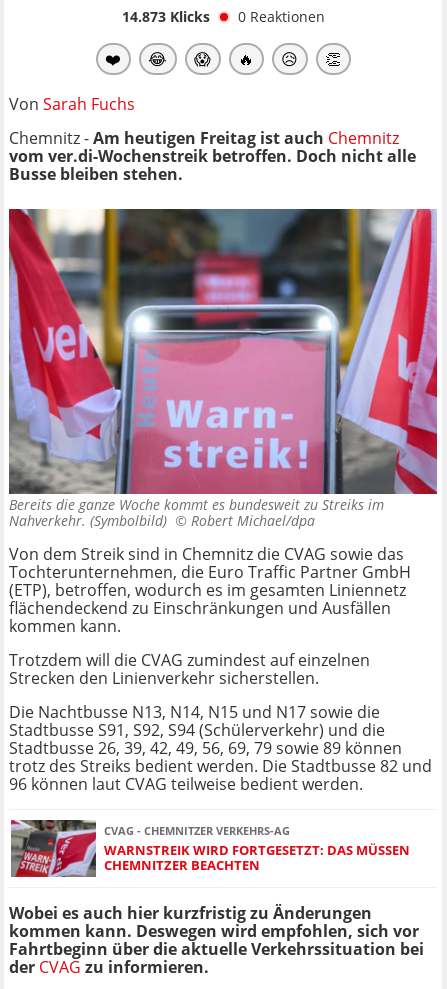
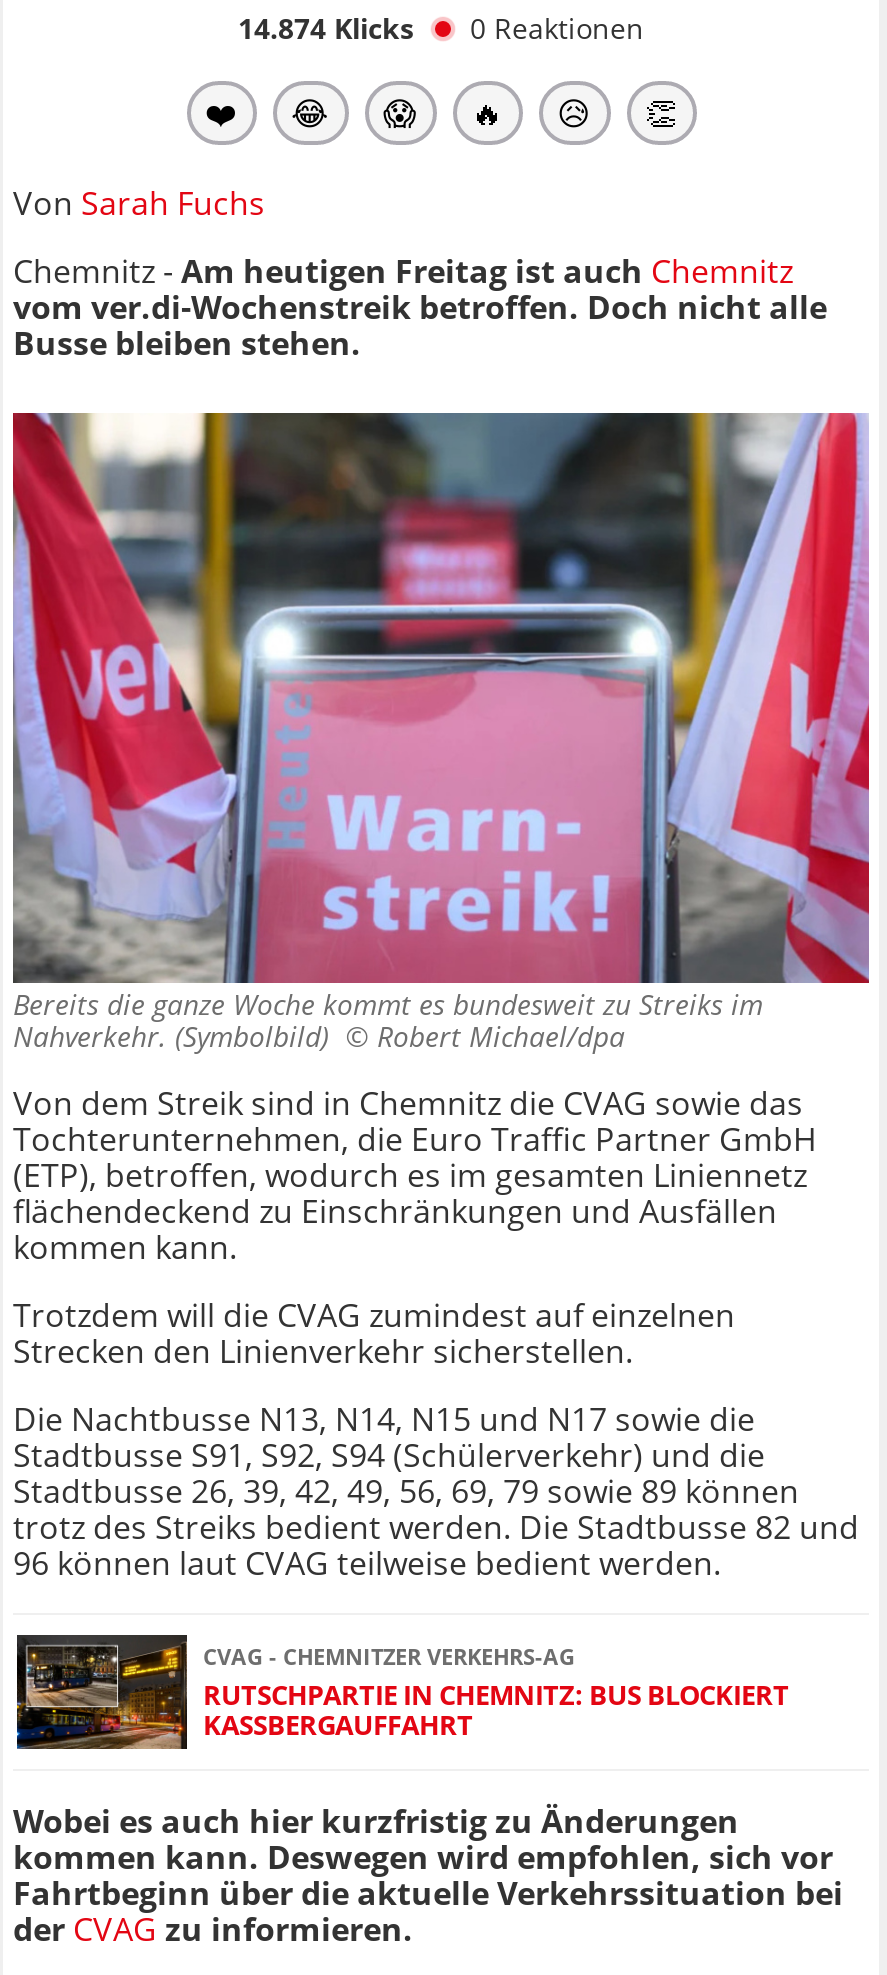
[121,7,324,26] 14.873 Klicks 0 Reaktionen -> [238,9,644,47] 14.874 Klicks 0 Reaktionen
[10,819,410,878] [image] | WARNSTREIK WIRD FORTGESETZT: DAS MÜSSEN | CHEMNITZER BEACHTEN -> [15,1633,789,1751] [image] | RUTSCHPARTIE IN CHEMNITZ: BUS BLOCKIERT | KASSBERGAUFFAHRT

